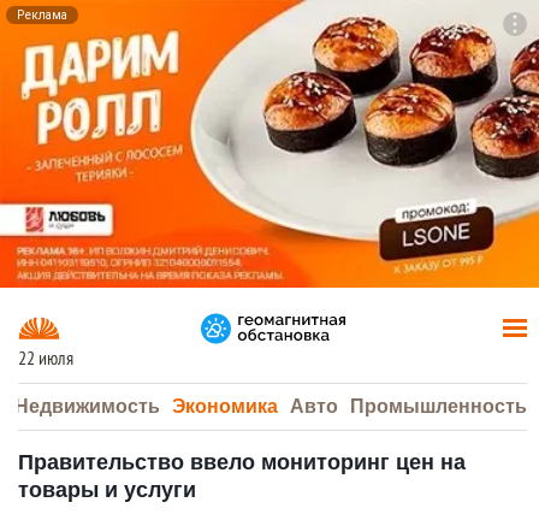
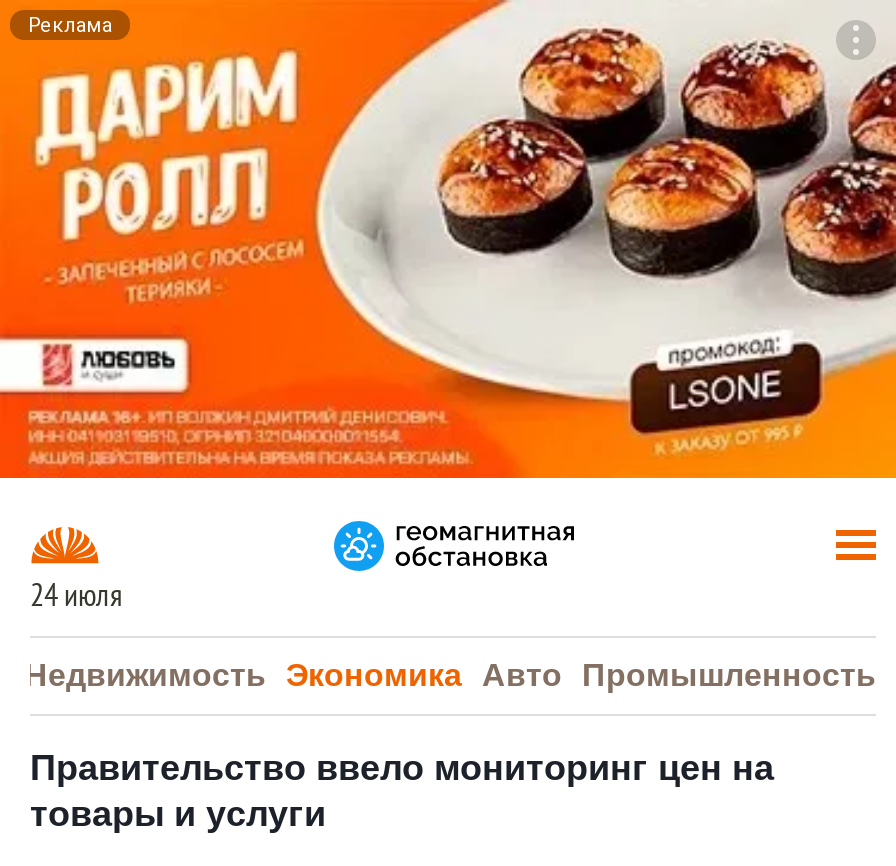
[18,348,73,369] 22 июля -> [30,578,122,614] 24 июля

